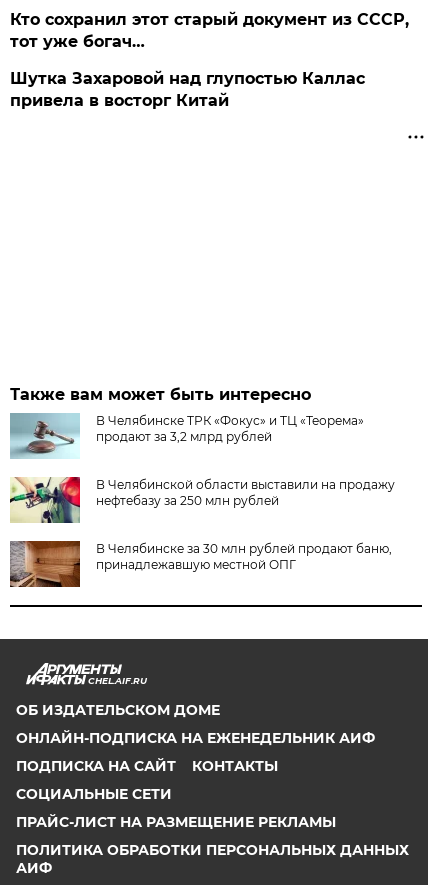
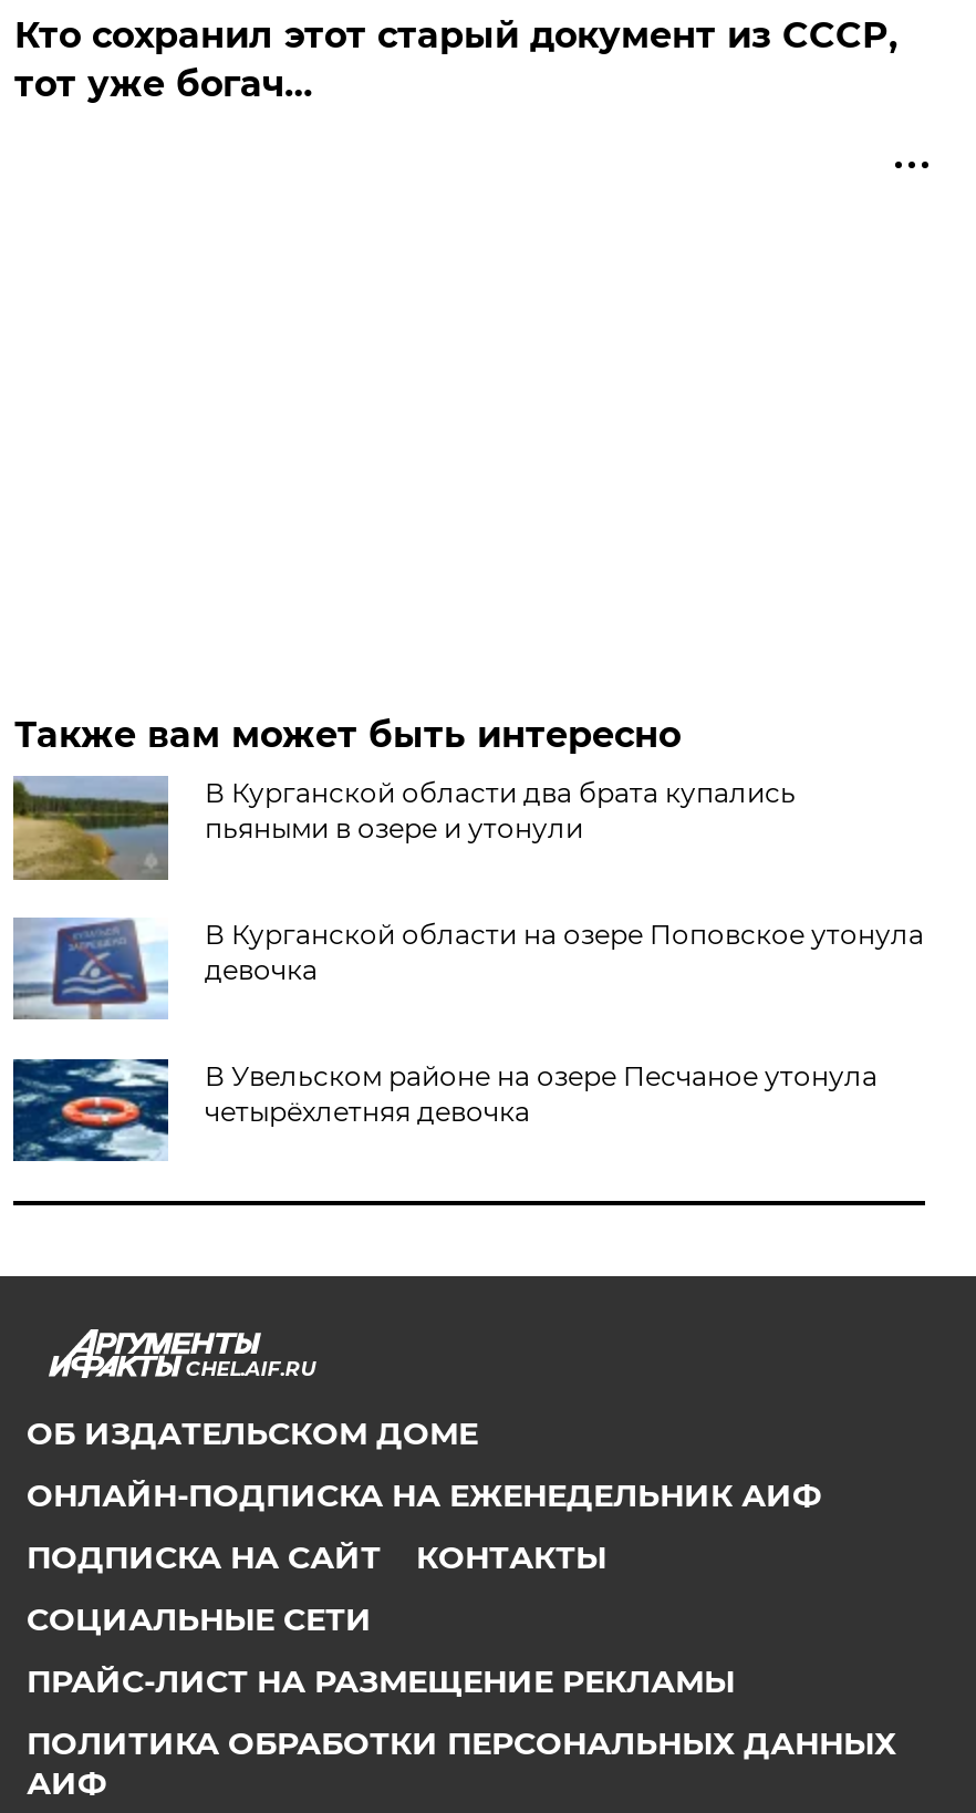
[10,69,365,110] Шутка Захаровой над глупостью Каллас | привела в восторг Китай -> none
[9,413,364,460] [image] | В Челябинске ТРК «Фокус» и ТЦ «Теорема» | продают за 3,2 млрд рублей -> [11,776,795,882] [image] | В Курганской области два брата купались | пьяными в озере и утонули
[9,476,395,524] [image] | В Челябинской области выставили на продажу | нефтебазу за 250 млн рублей -> [11,918,924,1022] [image] | В Курганской области на озере Поповское утонула | девочка
[9,540,392,588] [image] | В Челябинске за 30 млн рублей продают баню, | принадлежавшую местной ОПГ -> [11,1057,877,1163] [image] | В Увельском районе на озере Песчаное утонула | четырёхлетняя девочка

